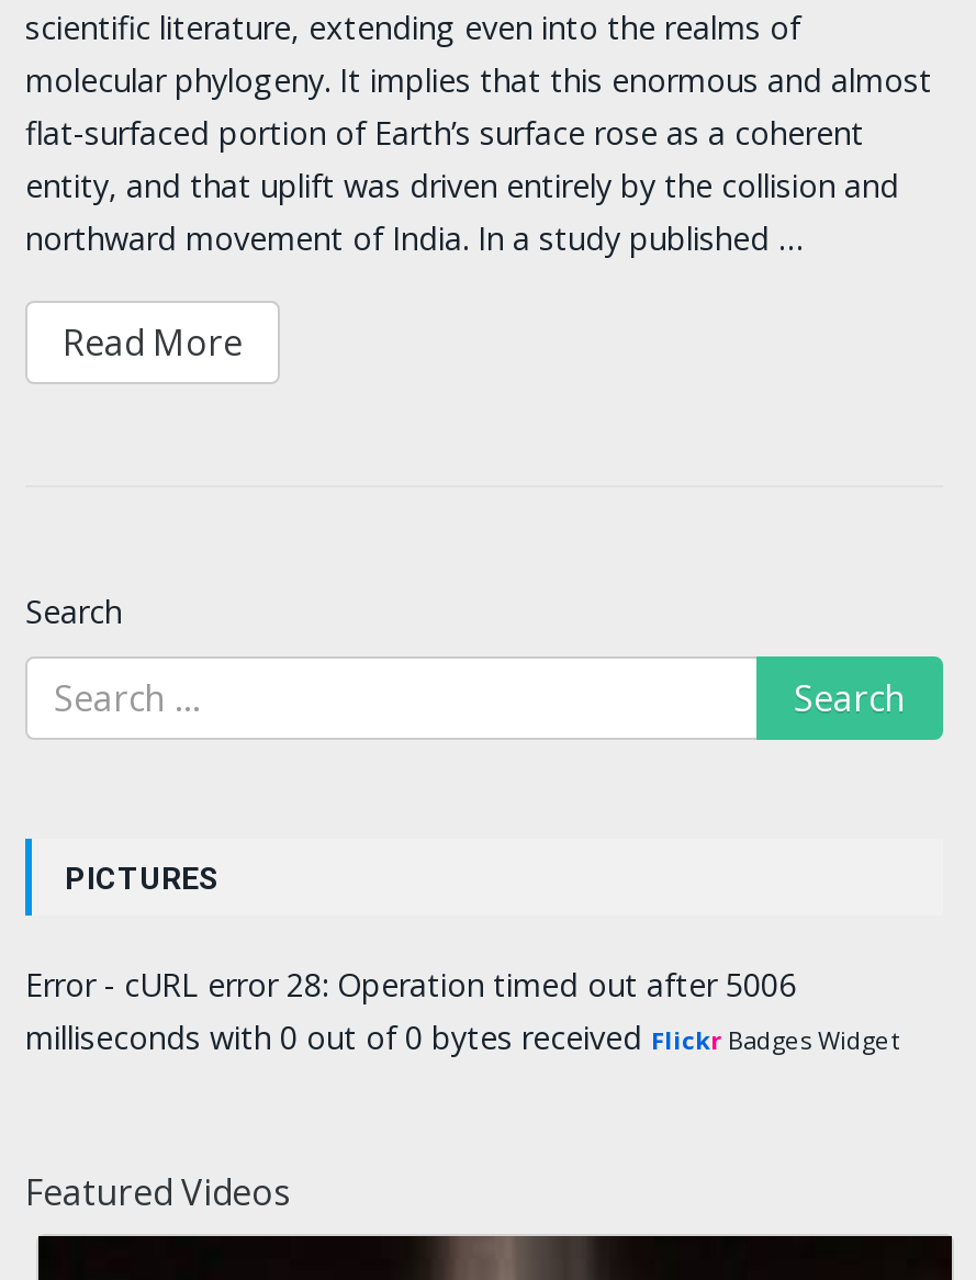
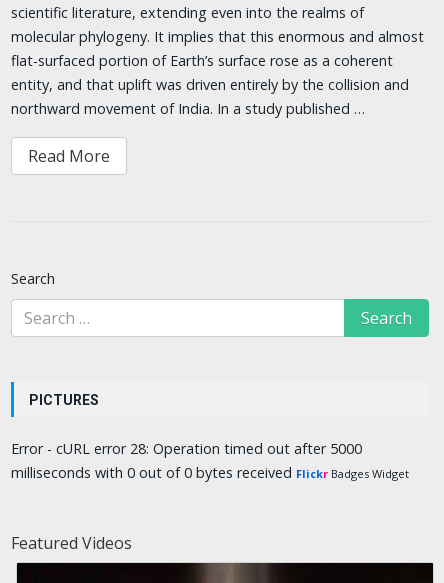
[25,965,796,1006] Error - cURL error 28: Operation timed out after 5006 -> [11,439,362,458] Error - cURL error 28: Operation timed out after 5000

